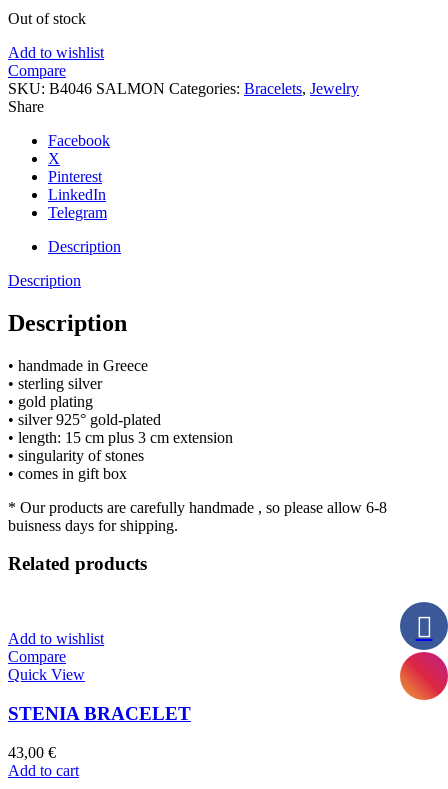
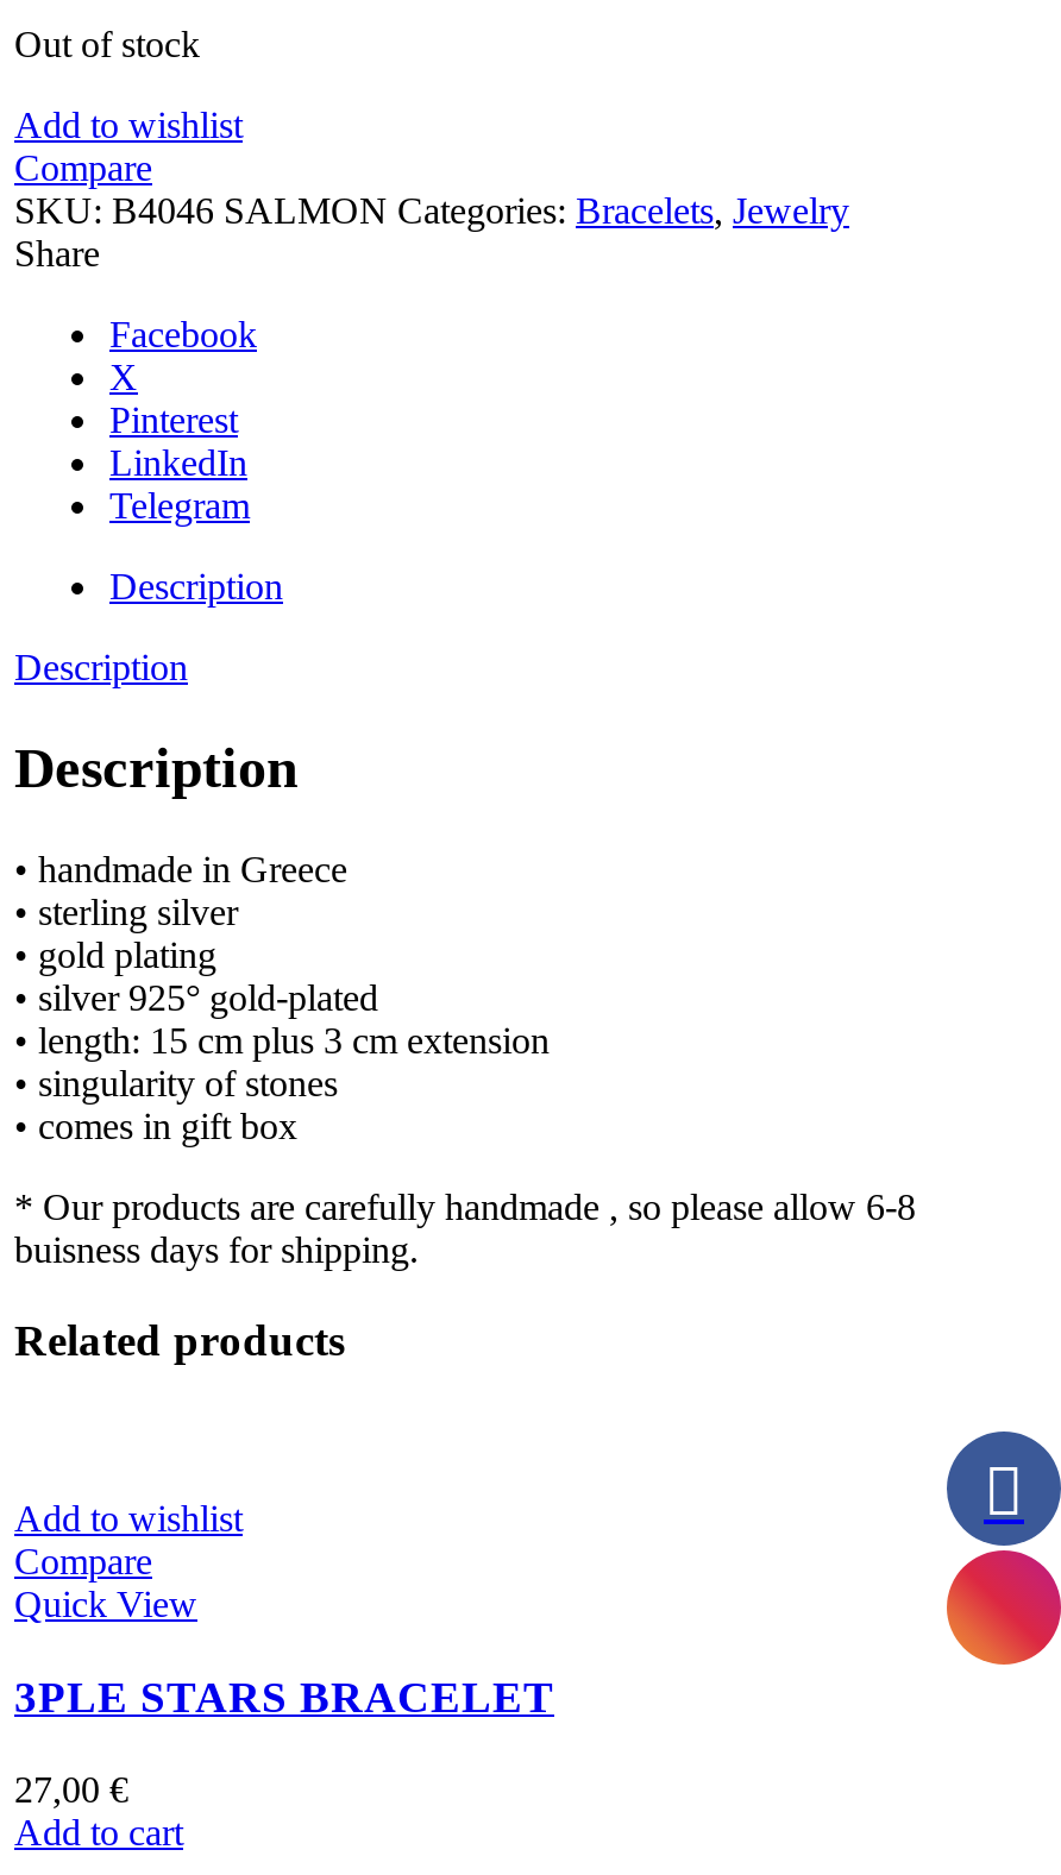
[8,703,191,724] STENIA BRACELET -> [14,1671,554,1721] 3PLE STARS BRACELET
[8,744,56,761] 43,00 € -> [14,1768,128,1809] 27,00 €

